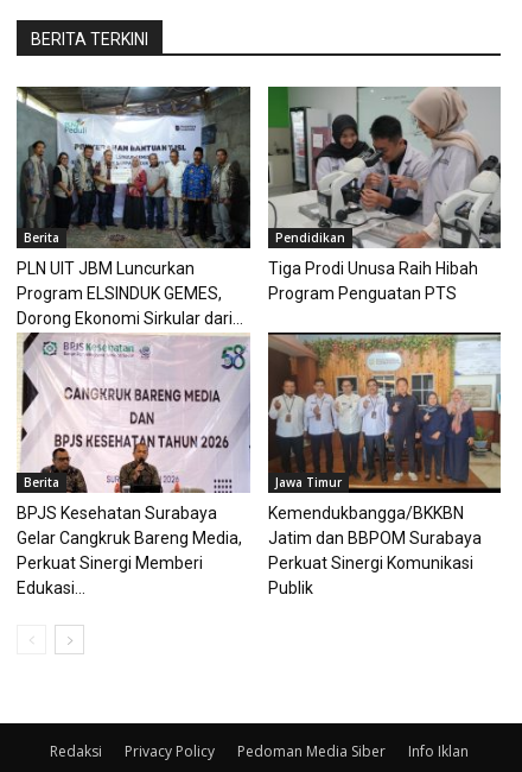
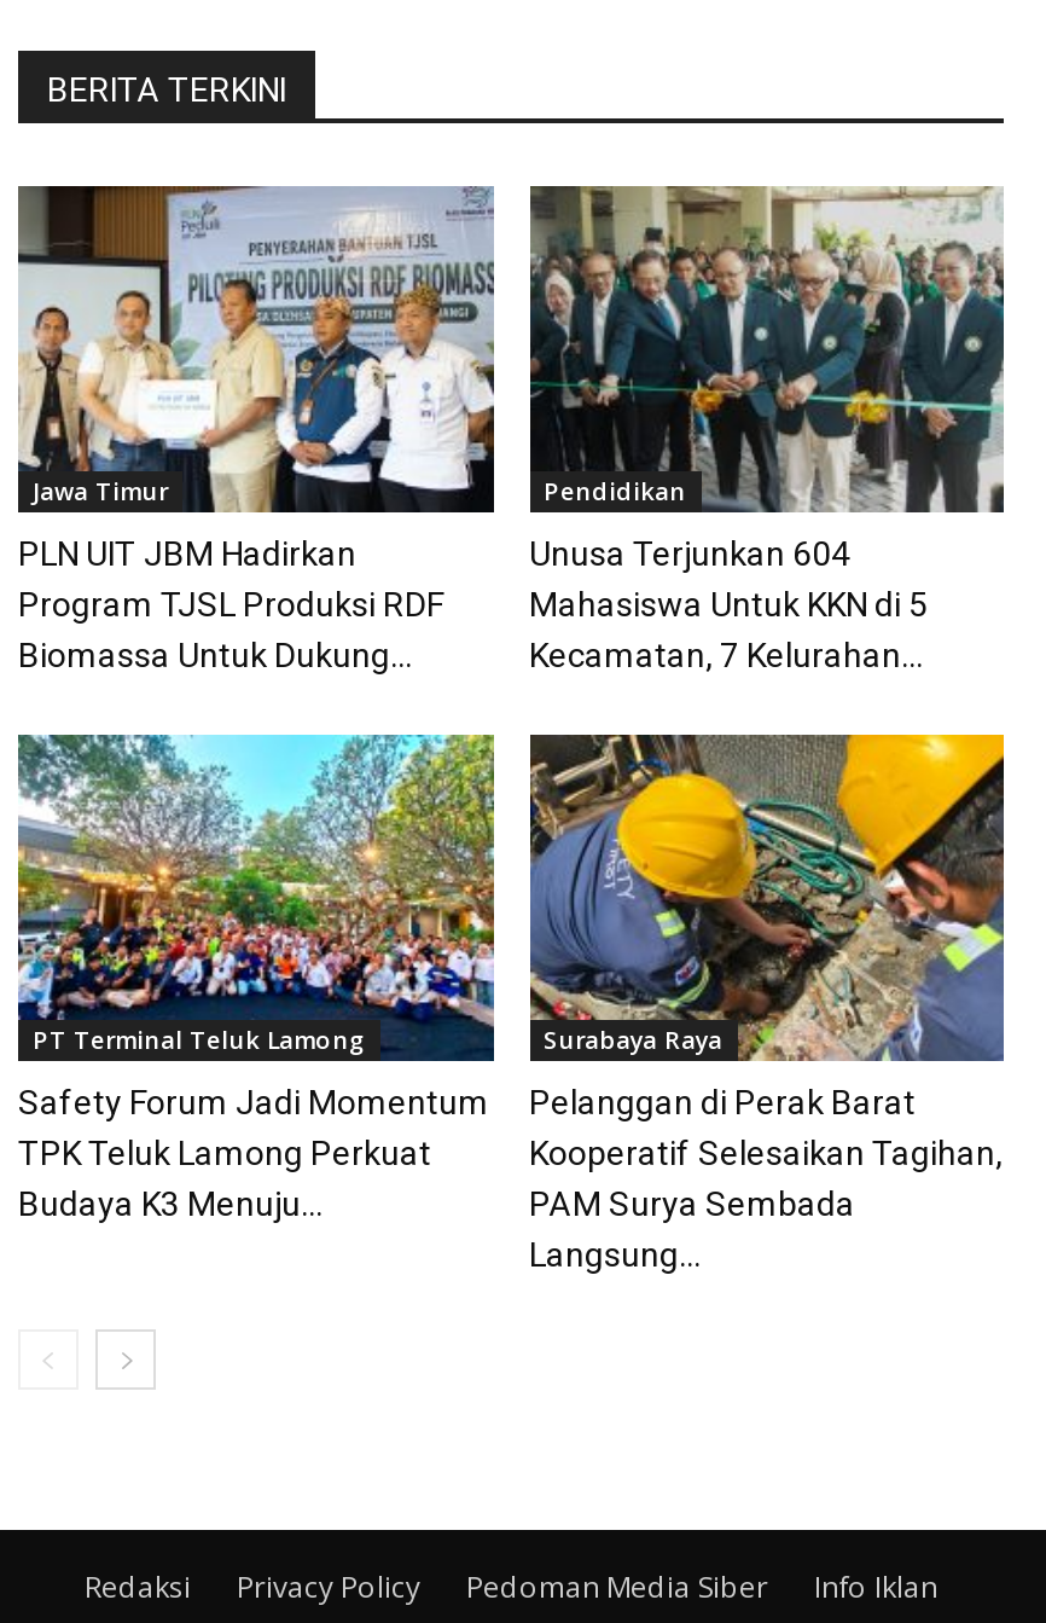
[17,86,252,327] [image] | PLN UIT JBM Luncurkan | Program ELSINDUK GEMES, | Dorong Ekonomi Sirkular dari... -> [18,182,494,675] [image] | PLN UIT JBM Hadirkan | Program TJSL Produksi RDF | Biomassa Untuk Dukung...
[268,86,502,303] [image] | Tiga Prodi Unusa Raih Hibah | Program Penguatan PTS -> [528,185,1004,675] [image] | Unusa Terjunkan 604 | Mahasiswa Untuk KKN di 5 | Kecamatan, 7 Kelurahan...
[24,229,59,245] Berita -> none
none -> [544,1023,722,1057] Surabaya Raya
[17,336,250,493] [image] | Berita -> [16,743,496,1062] [image] | PT Terminal Teluk Lamong
[267,331,502,597] [image] | Kemendukbangga/BKKBN | Jatim dan BBPOM Surabaya | Perkuat Sinergi Komunikasi | Publik -> [528,731,1006,1275] [image] | Pelanggan di Perak Barat | Kooperatif Selesaikan Tagihan, | PAM Surya Sembada | Langsung...
moved [275,474,341,490] -> [33,474,168,508]: Jawa Timur
[17,503,242,597] BPJS Kesehatan Surabaya | Gelar Cangkruk Bareng Media, | Perkuat Sinergi Memberi | Edukasi... -> [18,1084,489,1224] Safety Forum Jadi Momentum | TPK Teluk Lamong Perkuat | Budaya K3 Menuju...

